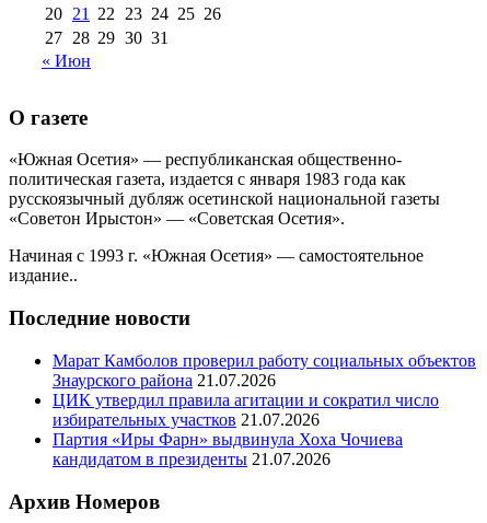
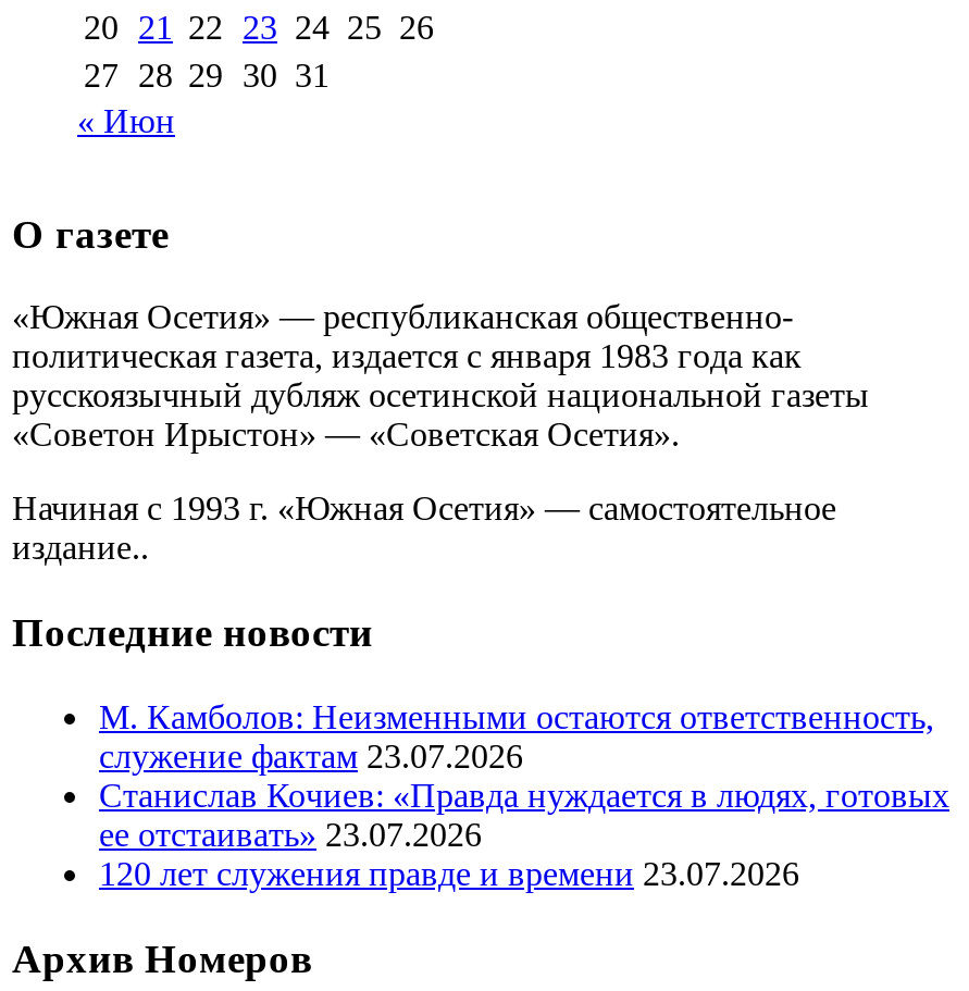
[53,351,476,468] Марат Камболов проверил работу социальных объектов | Знаурского района 21.07.2026 | ЦИК утвердил правила агитации и сократил число | избирательных участков 21.07.2026 | Партия «Иры Фарн» выдвинула Хоха Чочиева | кандидатом в президенты 21.07.2026 -> [99,698,949,892] М. Камболов: Неизменными остаются ответственность, | служение фактам 23.07.2026 | Станислав Кочиев: «Правда нуждается в людях, готовых | ее отстаивать» 23.07.2026 | 120 лет служения правде и времени 23.07.2026

